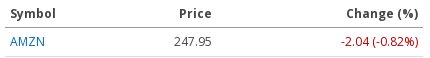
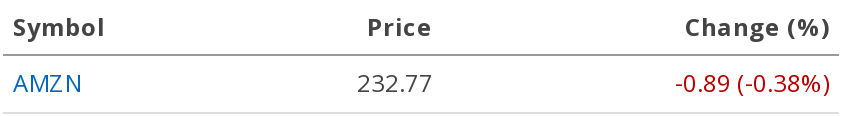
[174,32,212,49] 247.95 -> [357,65,433,99] 232.77
[341,32,418,49] -2.04 (-0.82%) -> [675,65,829,99] -0.89 (-0.38%)

